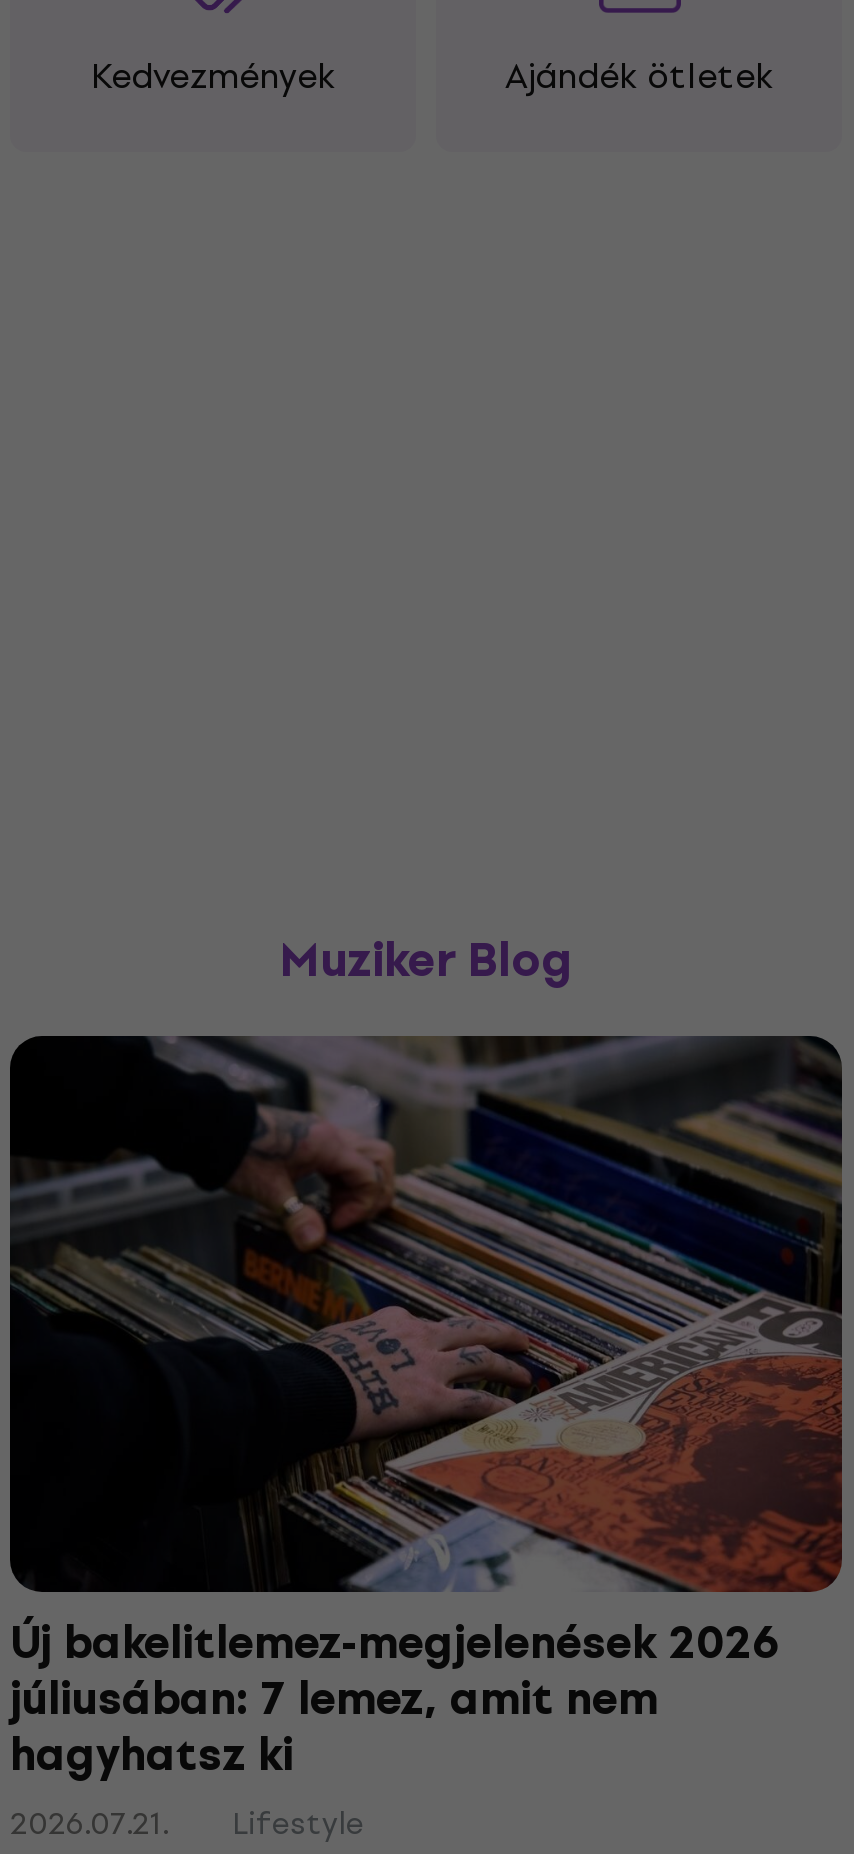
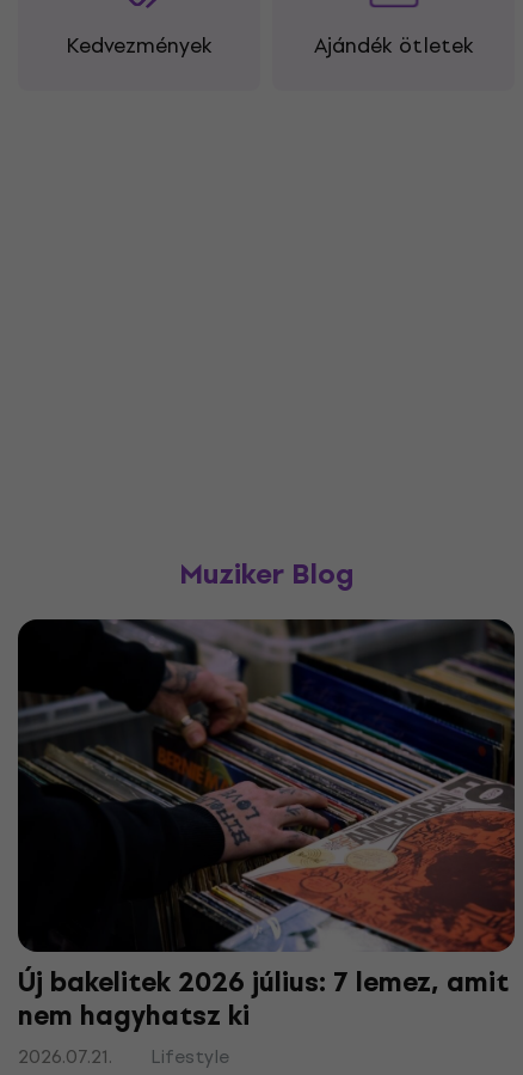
[10,1606,780,1792] Új bakelitlemez-megjelenések 2026 | júliusában: 7 lemez, amit nem | hagyhatsz ki -> [18,960,509,1038] Új bakelitek 2026 július: 7 lemez, amit | nem hagyhatsz ki

